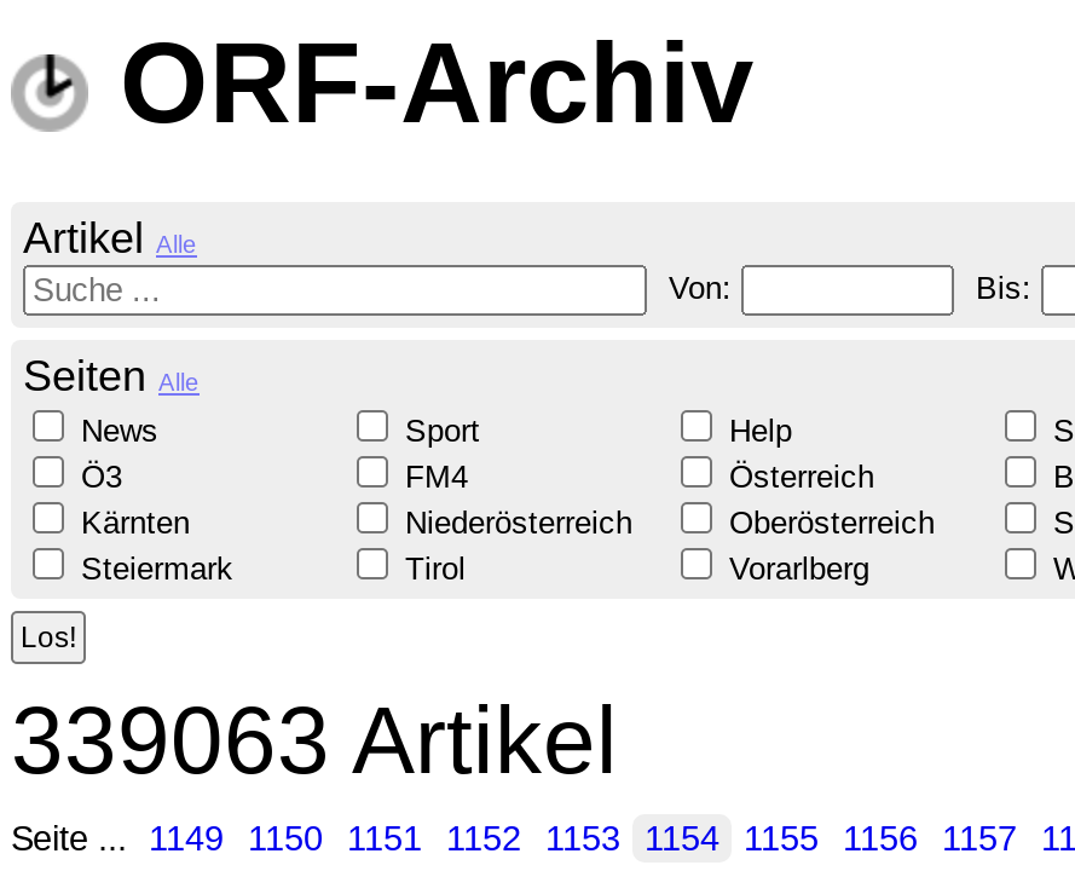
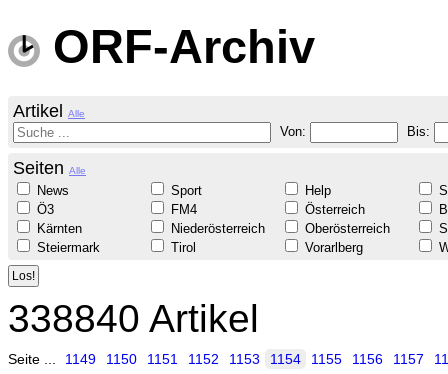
[11,688,618,792] 339063 Artikel -> [8,297,259,340] 338840 Artikel

